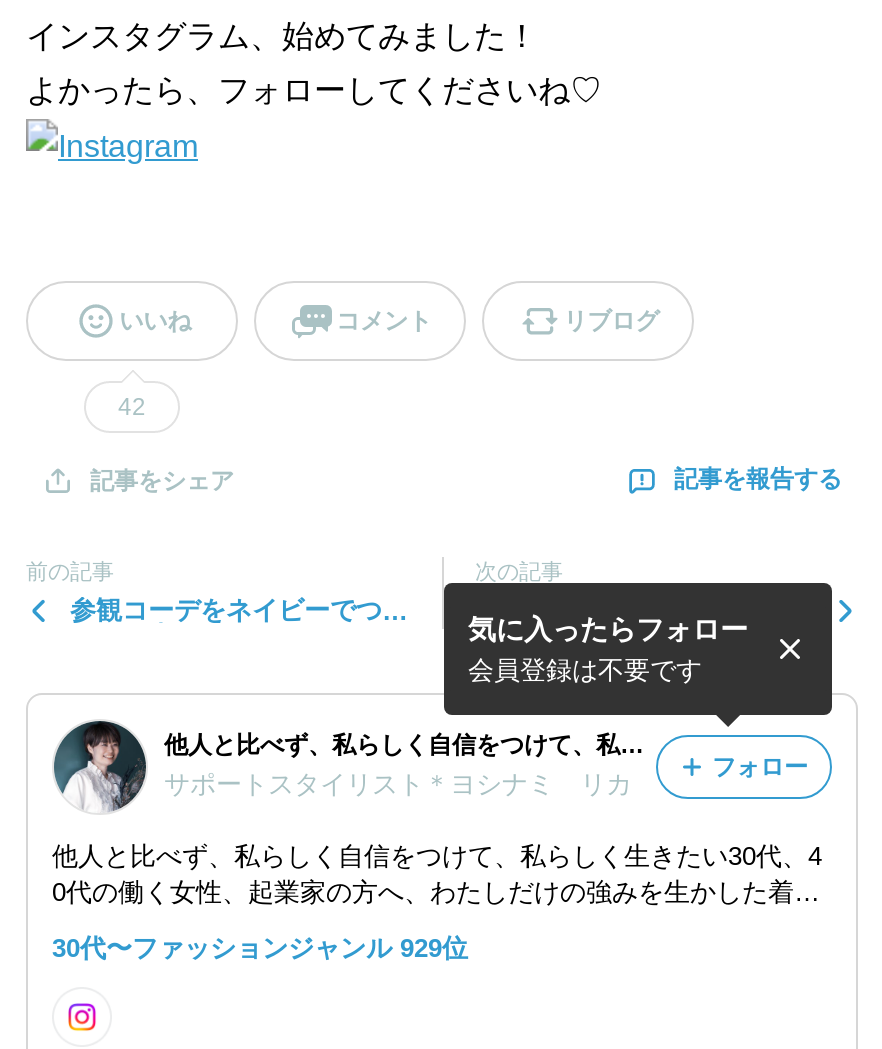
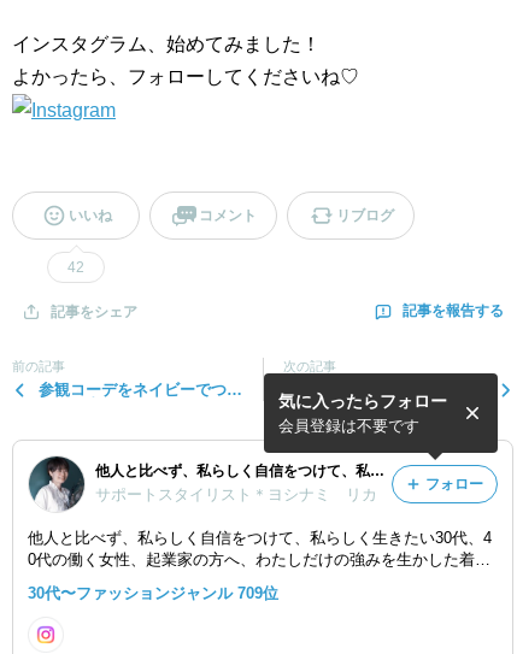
[52,933,468,963] 30代〜ファッションジャンル 929位 -> [28,584,278,602] 30代〜ファッションジャンル 709位

